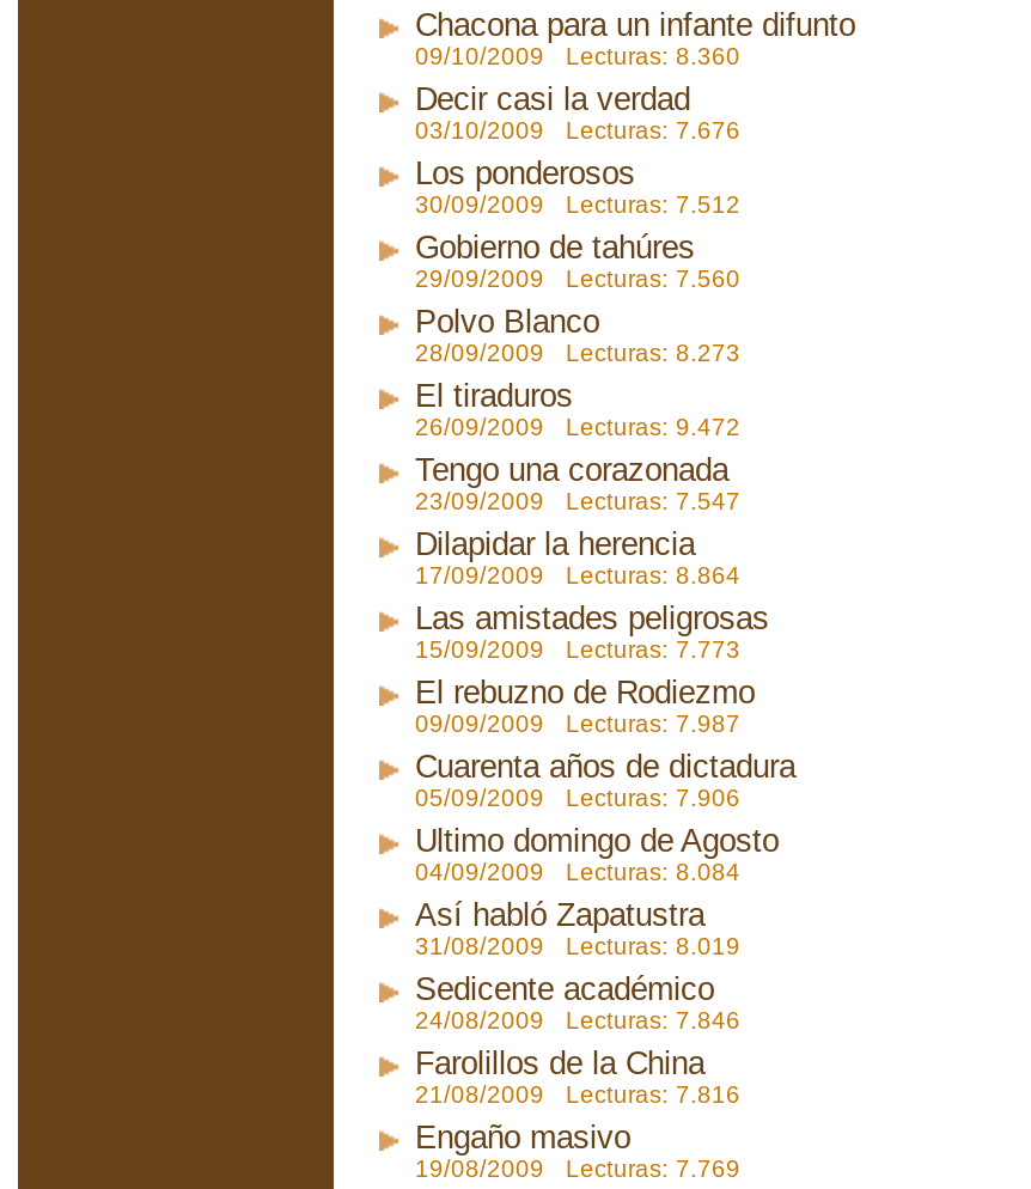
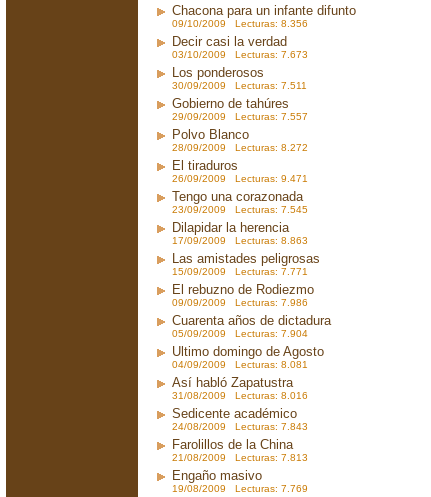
[415,43,740,69] 09/10/2009 Lecturas: 8.360 -> [172,18,308,29] 09/10/2009 Lecturas: 8.356
[415,117,740,144] 03/10/2009 Lecturas: 7.676 -> [172,49,308,60] 03/10/2009 Lecturas: 7.673
[415,191,740,218] 30/09/2009 Lecturas: 7.512 -> [172,80,307,91] 30/09/2009 Lecturas: 7.511
[415,266,740,292] 29/09/2009 Lecturas: 7.560 -> [172,111,308,122] 29/09/2009 Lecturas: 7.557
[415,340,740,366] 28/09/2009 Lecturas: 8.273 -> [172,142,308,153] 28/09/2009 Lecturas: 8.272
[415,414,740,440] 26/09/2009 Lecturas: 9.472 -> [172,173,308,184] 26/09/2009 Lecturas: 9.471
[415,488,740,514] 23/09/2009 Lecturas: 7.547 -> [172,204,308,215] 23/09/2009 Lecturas: 7.545
[415,562,740,589] 17/09/2009 Lecturas: 8.864 -> [172,235,308,246] 17/09/2009 Lecturas: 8.863
[415,636,740,663] 15/09/2009 Lecturas: 7.773 -> [172,266,308,277] 15/09/2009 Lecturas: 7.771
[415,711,740,737] 09/09/2009 Lecturas: 7.987 -> [172,297,308,308] 09/09/2009 Lecturas: 7.986
[415,785,740,811] 05/09/2009 Lecturas: 7.906 -> [172,328,308,339] 05/09/2009 Lecturas: 7.904
[415,859,740,885] 04/09/2009 Lecturas: 8.084 -> [172,359,308,370] 04/09/2009 Lecturas: 8.081
[415,933,740,959] 31/08/2009 Lecturas: 8.019 -> [172,390,308,401] 31/08/2009 Lecturas: 8.016
[415,1007,740,1033] 24/08/2009 Lecturas: 7.846 -> [172,421,308,432] 24/08/2009 Lecturas: 7.843
[415,1081,740,1108] 21/08/2009 Lecturas: 7.816 -> [172,452,308,463] 21/08/2009 Lecturas: 7.813

